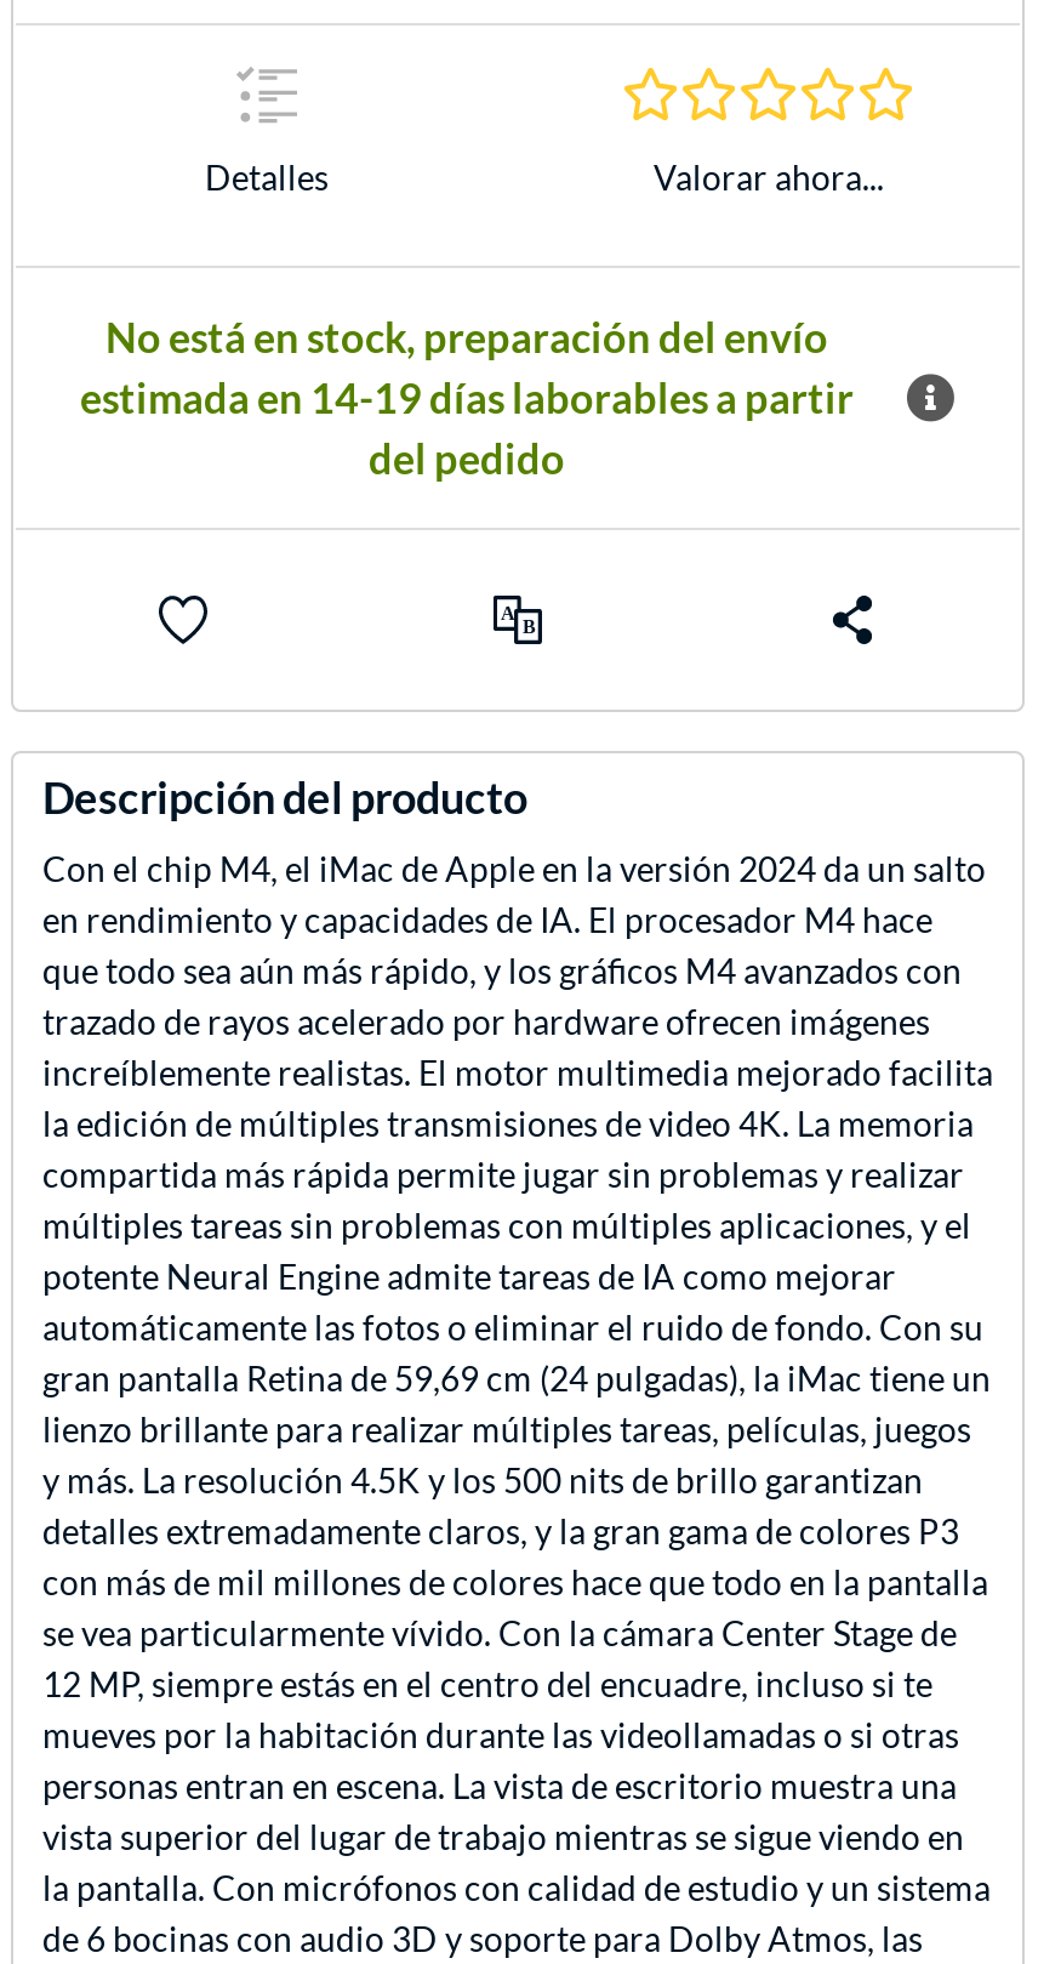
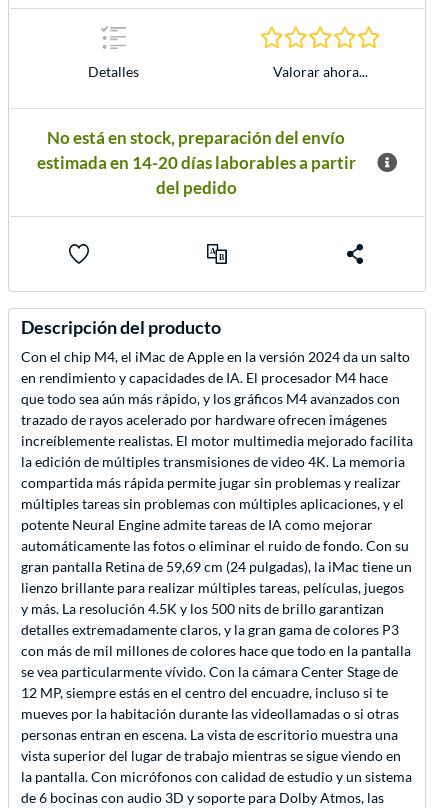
[80,373,854,424] estimada en 14-19 días laborables a partir -> [36,152,355,173] estimada en 14-20 días laborables a partir

